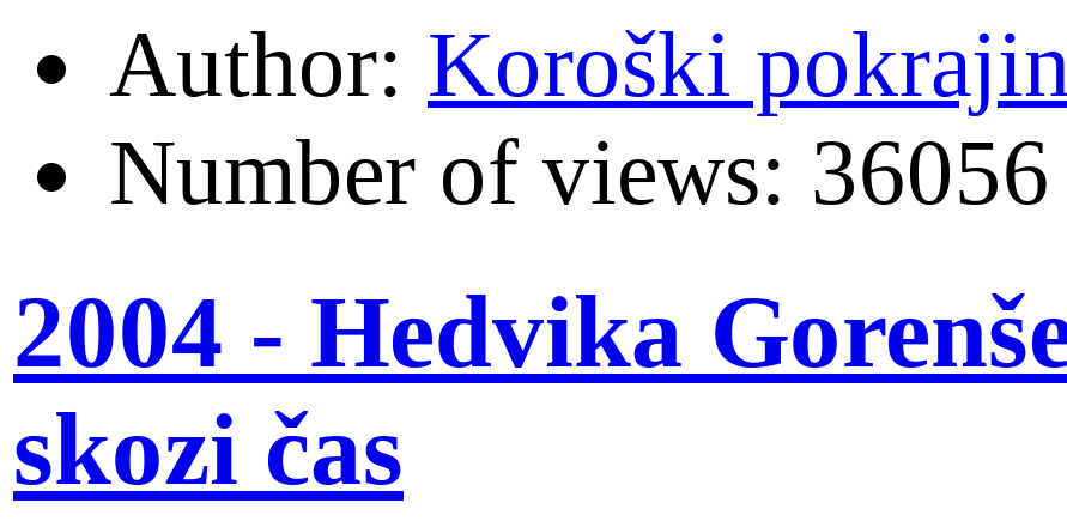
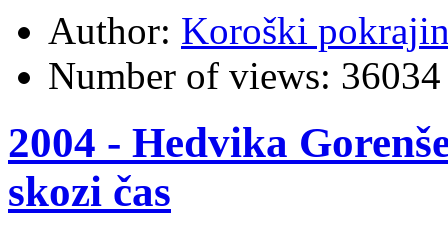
[109,119,1050,222] Number of views: 36056 -> [48,54,441,97] Number of views: 36034

